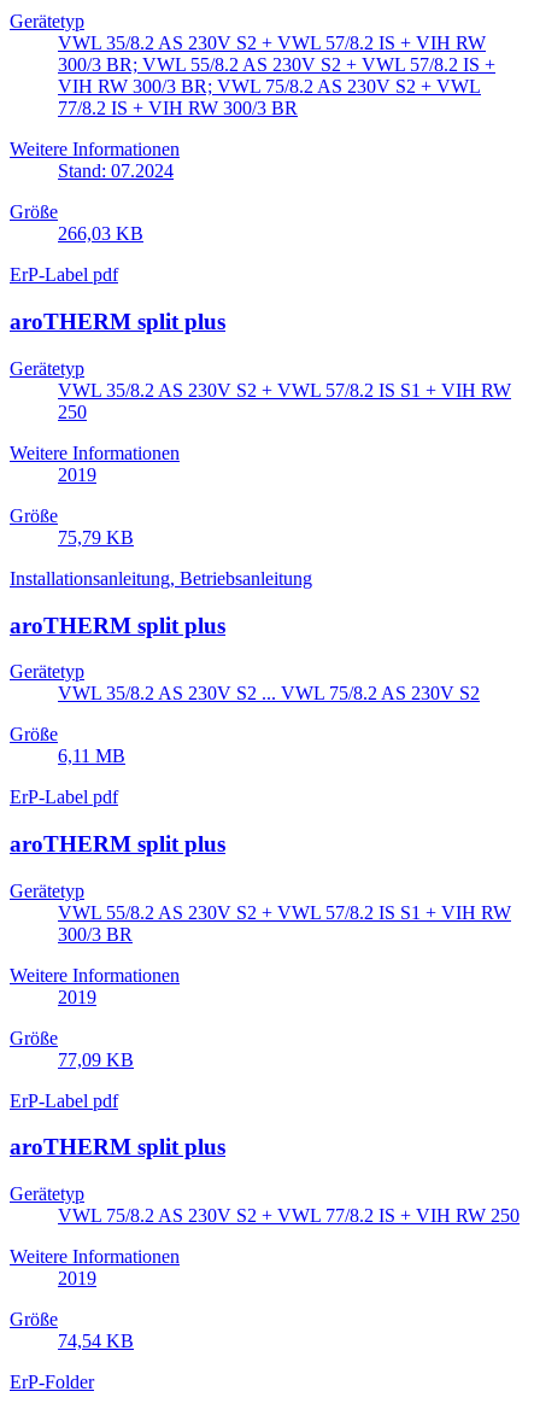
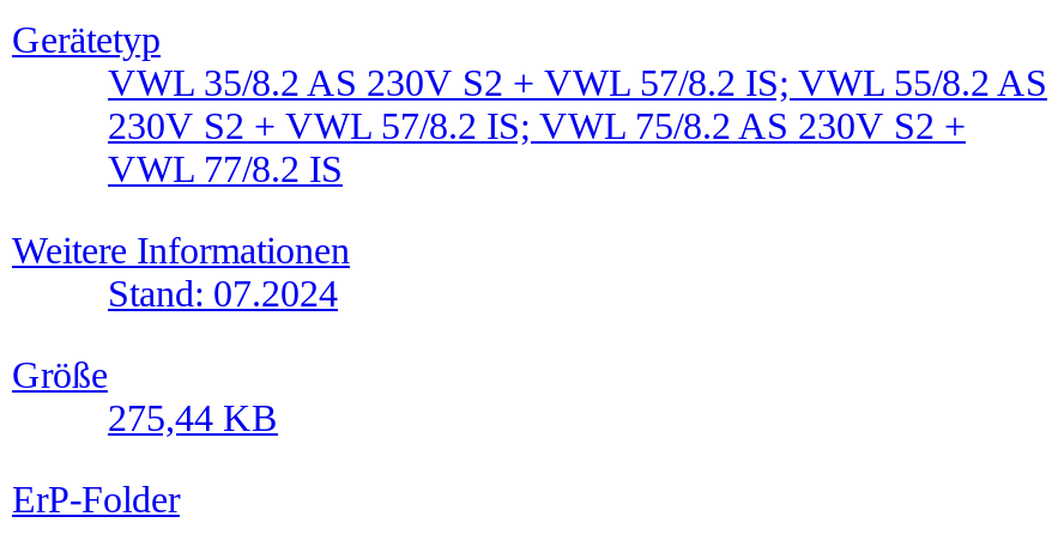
[58,33,495,119] VWL 35/8.2 AS 230V S2 + VWL 57/8.2 IS + VIH RW | 300/3 BR; VWL 55/8.2 AS 230V S2 + VWL 57/8.2 IS + | VIH RW 300/3 BR; VWL 75/8.2 AS 230V S2 + VWL | 77/8.2 IS + VIH RW 300/3 BR -> [108,62,1047,189] VWL 35/8.2 AS 230V S2 + VWL 57/8.2 IS; VWL 55/8.2 AS | 230V S2 + VWL 57/8.2 IS; VWL 75/8.2 AS 230V S2 + | VWL 77/8.2 IS
[10,224,520,1351] 266,03 KB | ErP-Label pdf | aroTHERM split plus | Gerätetyp | VWL 35/8.2 AS 230V S2 + VWL 57/8.2 IS S1 + VIH RW | 250 | Weitere Informationen | 2019 | Größe | 75,79 KB | Installationsanleitung, Betriebsanleitung | aroTHERM split plus | Gerätetyp | VWL 35/8.2 AS 230V S2 ... VWL 75/8.2 AS 230V S2 | Größe | 6,11 MB | ErP-Label pdf | aroTHERM split plus | Gerätetyp | VWL 55/8.2 AS 230V S2 + VWL 57/8.2 IS S1 + VIH RW | 300/3 BR | Weitere Informationen | 2019 | Größe | 77,09 KB | ErP-Label pdf | aroTHERM split plus | Gerätetyp | VWL 75/8.2 AS 230V S2 + VWL 77/8.2 IS + VIH RW 250 | Weitere Informationen | 2019 | Größe | 74,54 KB -> [108,397,278,438] 275,44 KB

